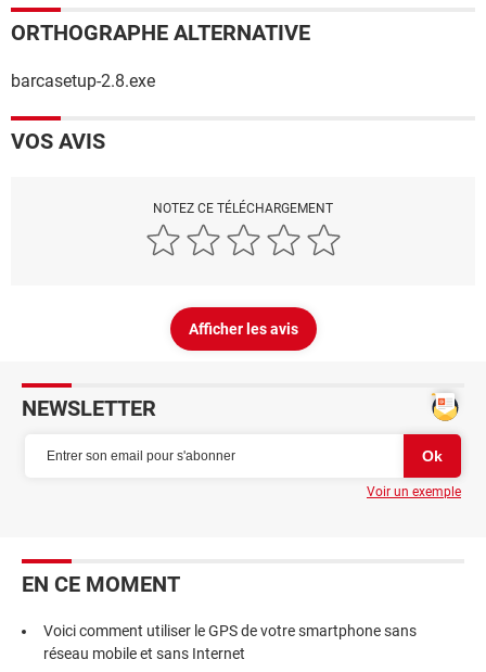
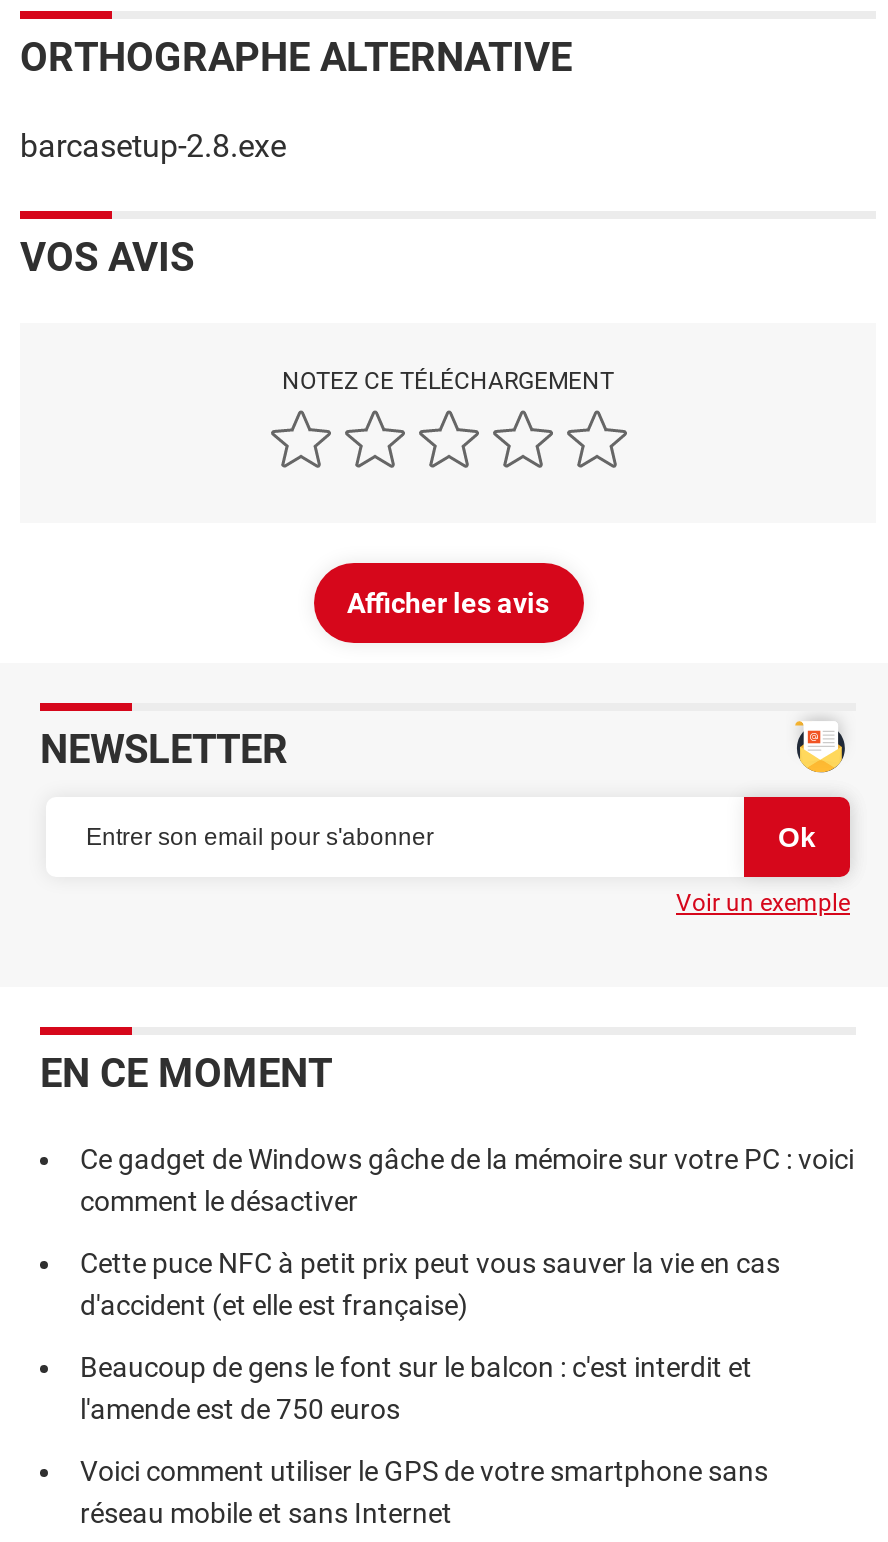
none -> [80,1144,854,1426] Ce gadget de Windows gâche de la mémoire sur votre PC : voici | comment le désactiver | Cette puce NFC à petit prix peut vous sauver la vie en cas | d'accident (et elle est française) | Beaucoup de gens le font sur le balcon : c'est interdit et | l'amende est de 750 euros

